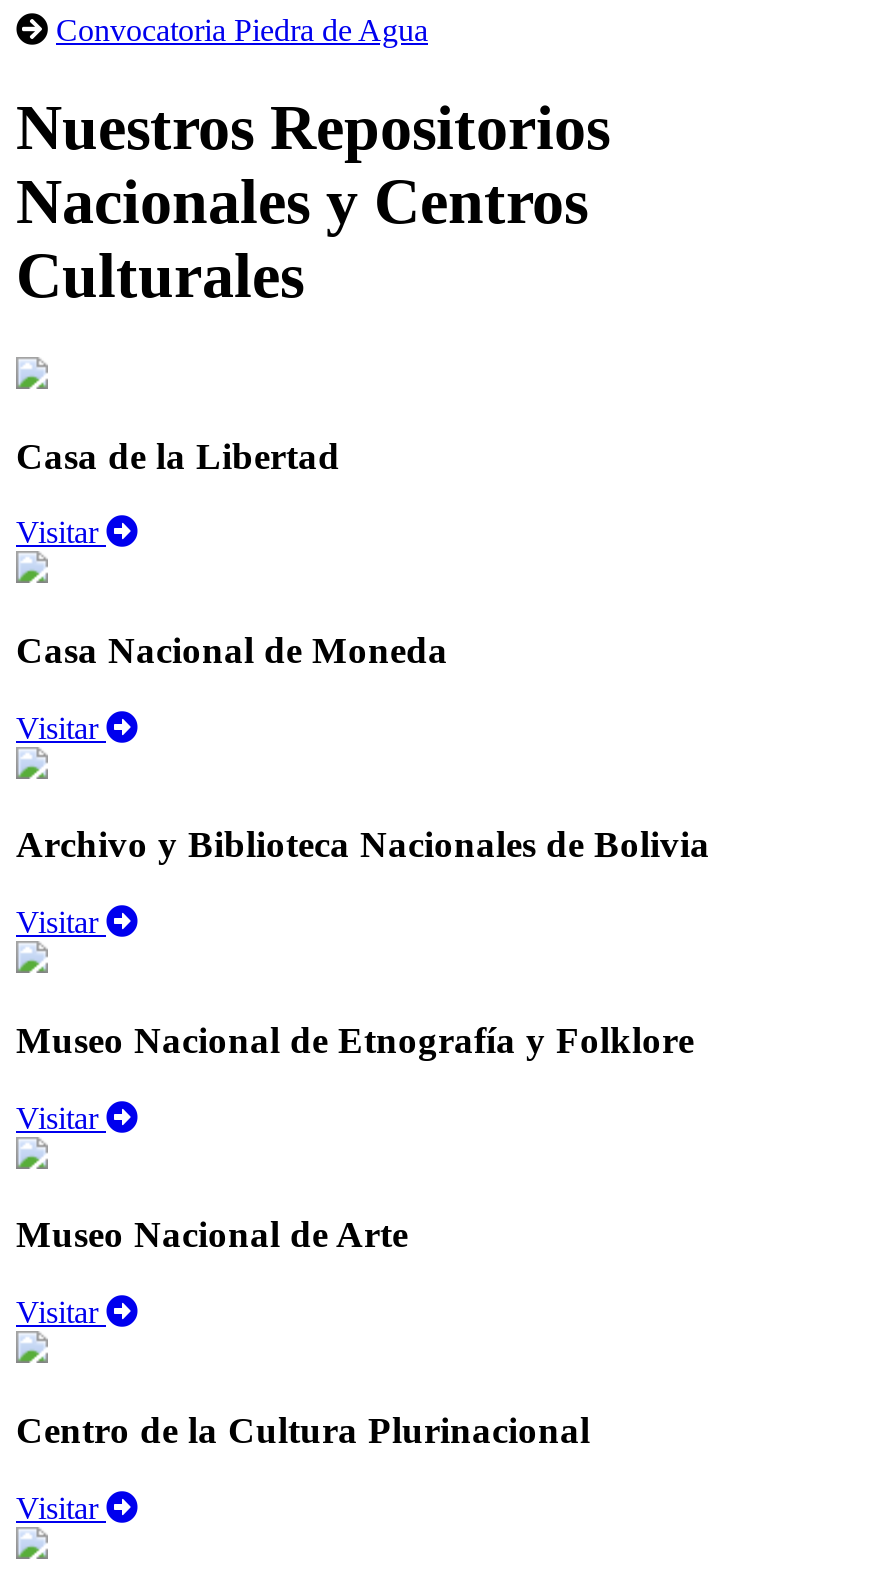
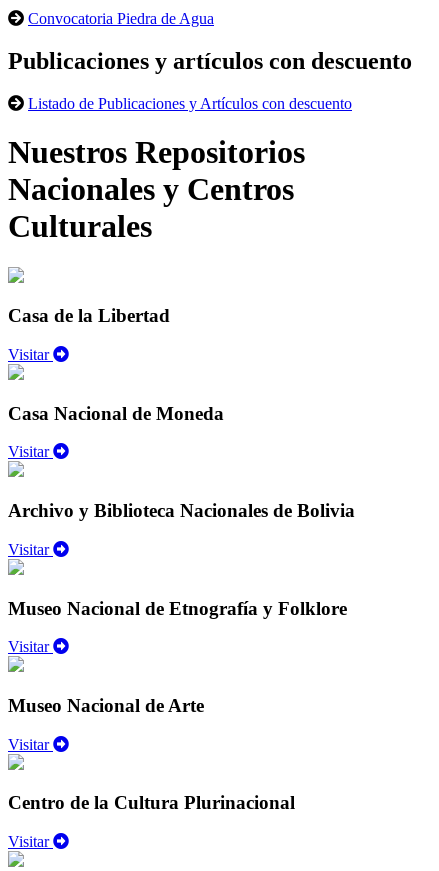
none -> [8,48,412,112] Publicaciones y artículos con descuento | Listado de Publicaciones y Artículos con descuento

